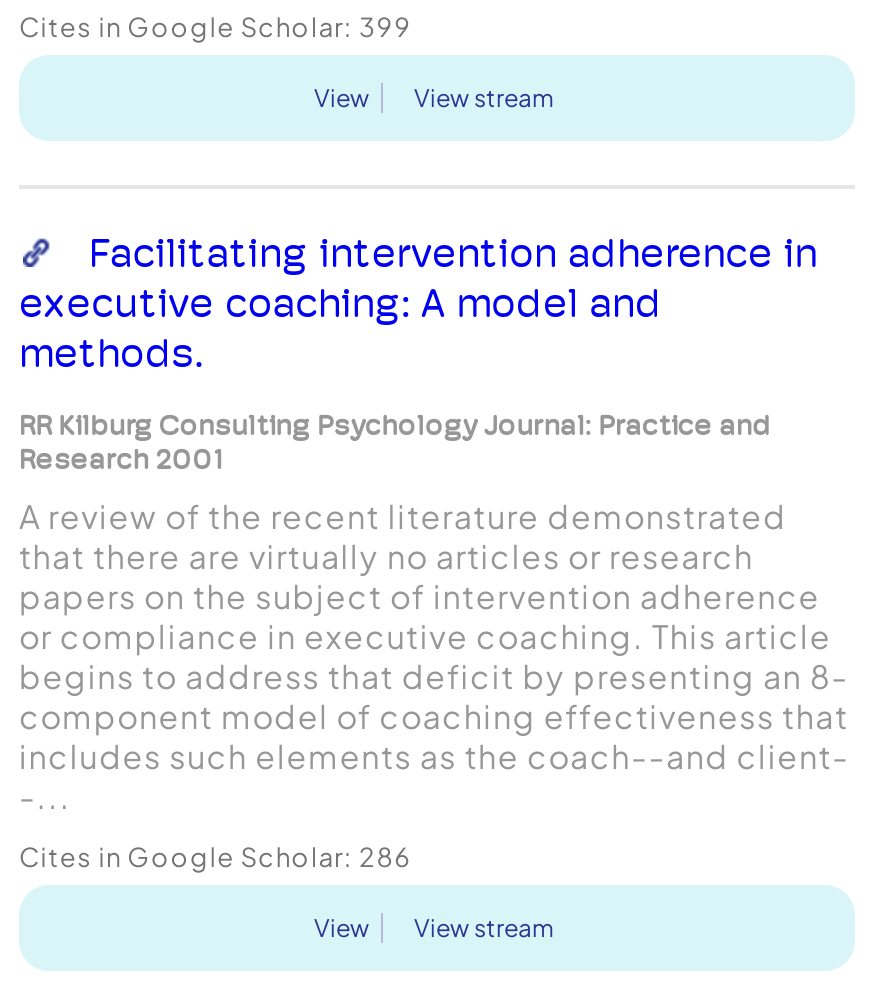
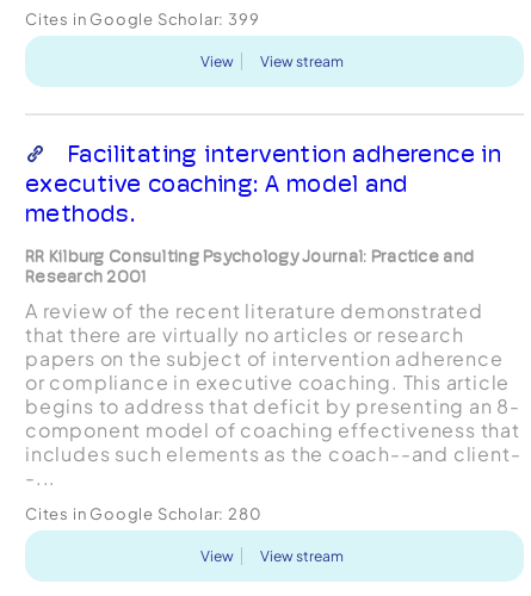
[19,840,412,872] Cites in Google Scholar: 286 -> [25,504,262,523] Cites in Google Scholar: 280

